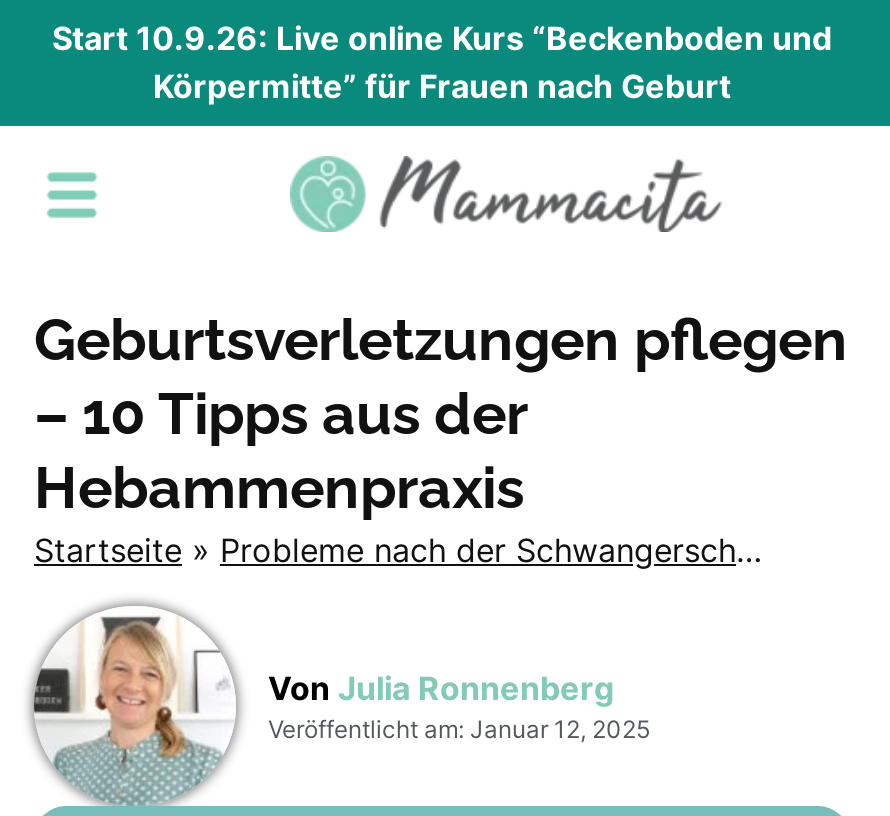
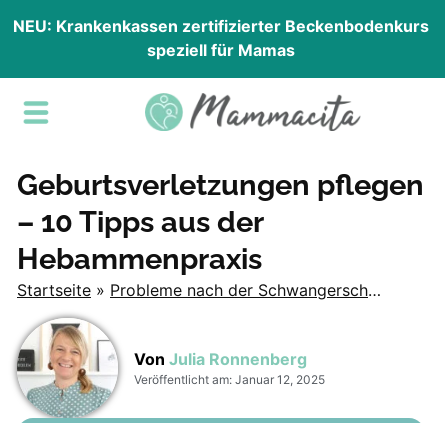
[52,18,832,106] Start 10.9.26: Live online Kurs “Beckenboden und | Körpermitte” für Frauen nach Geburt -> [13,16,429,60] NEU: Krankenkassen zertifizierter Beckenbodenkurs | speziell für Mamas

